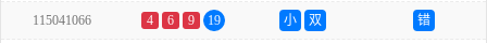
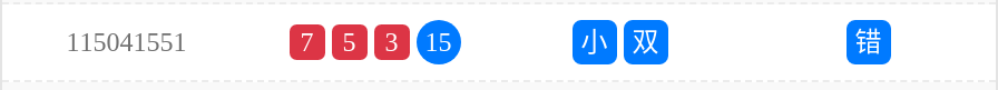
[32,13,91,28] 115041066 -> [66,27,187,58] 115041551
[147,13,153,28] 4 -> [300,27,314,58] 7
[167,13,174,28] 6 -> [343,27,356,58] 5
[188,13,194,28] 9 -> [385,27,398,58] 3
[207,13,220,28] 19 -> [425,27,452,58] 15

